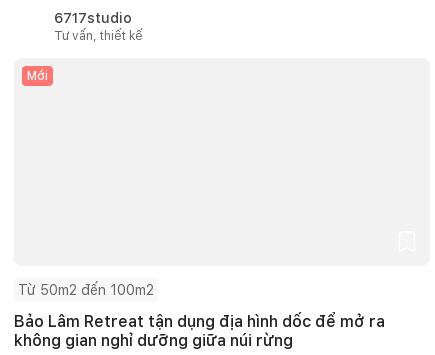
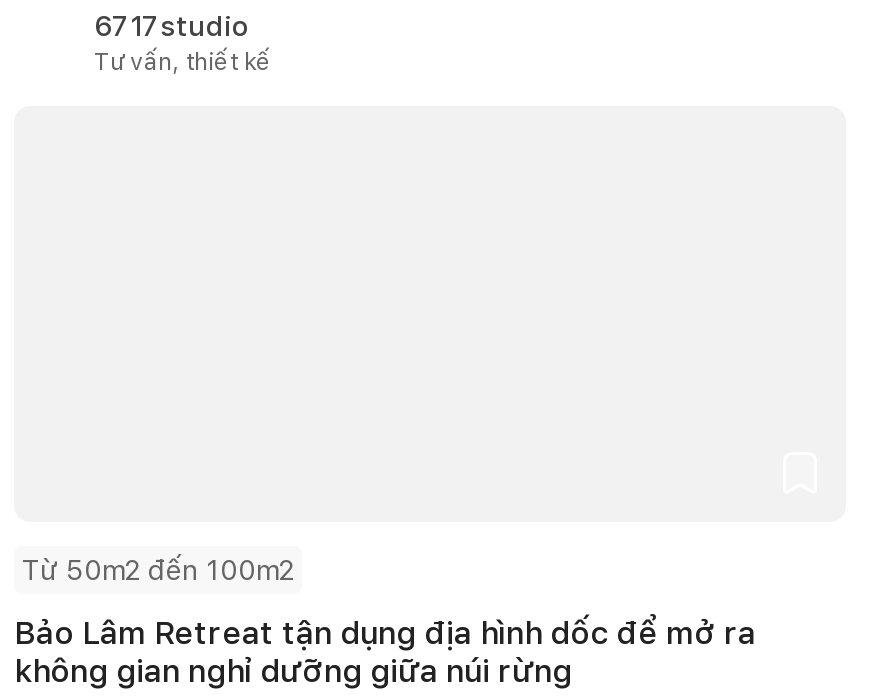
[27,69,48,83] Mới -> none

